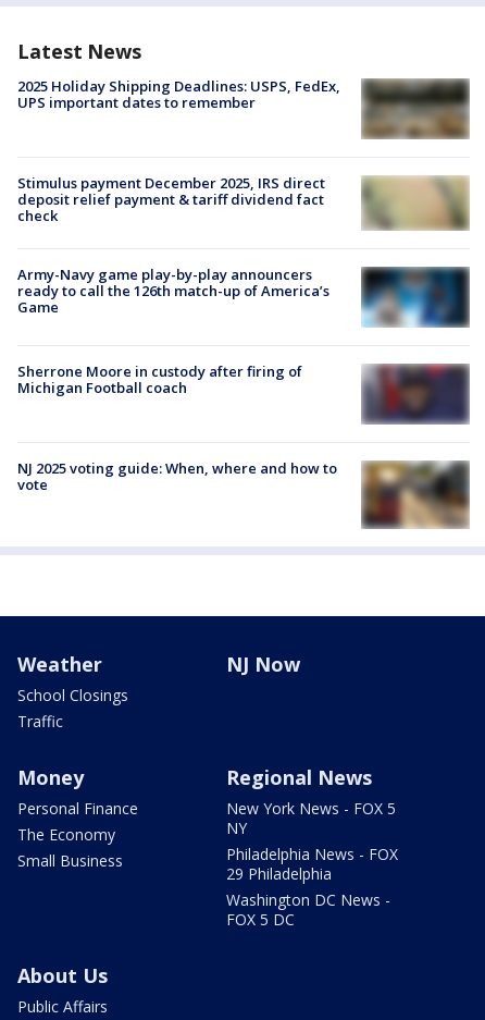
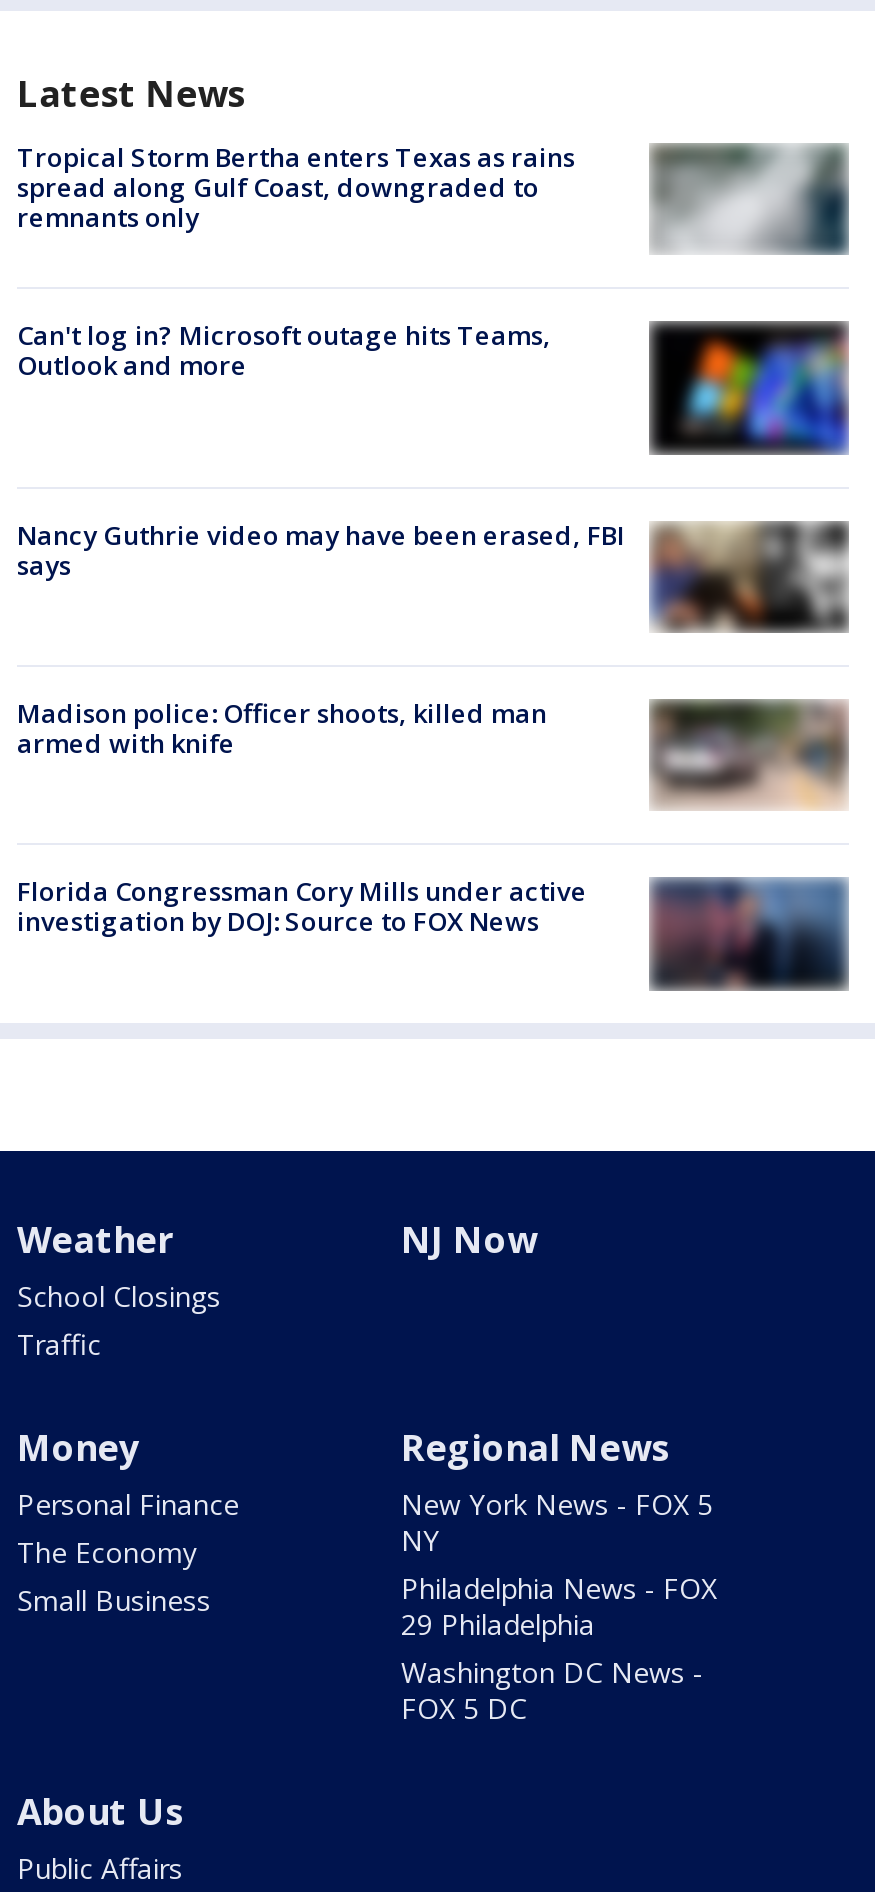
[17,76,470,139] [image] | 2025 Holiday Shipping Deadlines: USPS, FedEx, | UPS important dates to remember -> [17,139,847,255] [image] | Tropical Storm Bertha enters Texas as rains | spread along Gulf Coast, downgraded to | remnants only
[17,173,325,226] Stimulus payment December 2025, IRS direct | deposit relief payment & tariff dividend fact | check -> [17,317,551,383] Can't log in? Microsoft outage hits Teams, | Outlook and more
[361,175,470,238] [image] -> [647,319,851,457] [image]
[17,264,471,335] [image] | Army-Navy game play-by-play announcers | ready to call the 126th match-up of America’s | Game -> [17,507,851,635] [image] | Nancy Guthrie video may have been erased, FBI | says
[17,361,302,397] Sherrone Moore in custody after firing of | Michigan Football coach -> [17,695,547,761] Madison police: Officer shoots, killed man | armed with knife
[362,364,470,431] [image] -> [649,685,849,811] [image]
[17,459,470,529] [image] | NJ 2025 voting guide: When, where and how to | vote -> [17,863,849,991] [image] | Florida Congressman Cory Mills under active | investigation by DOJ: Source to FOX News

